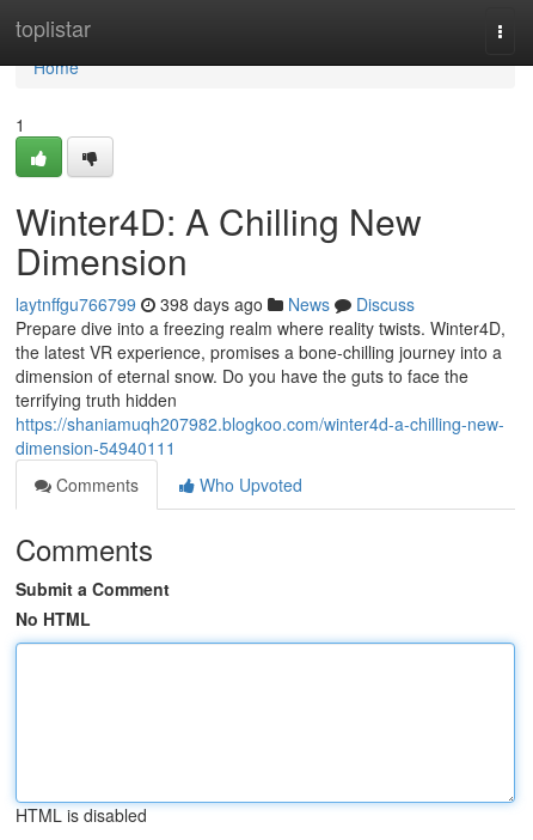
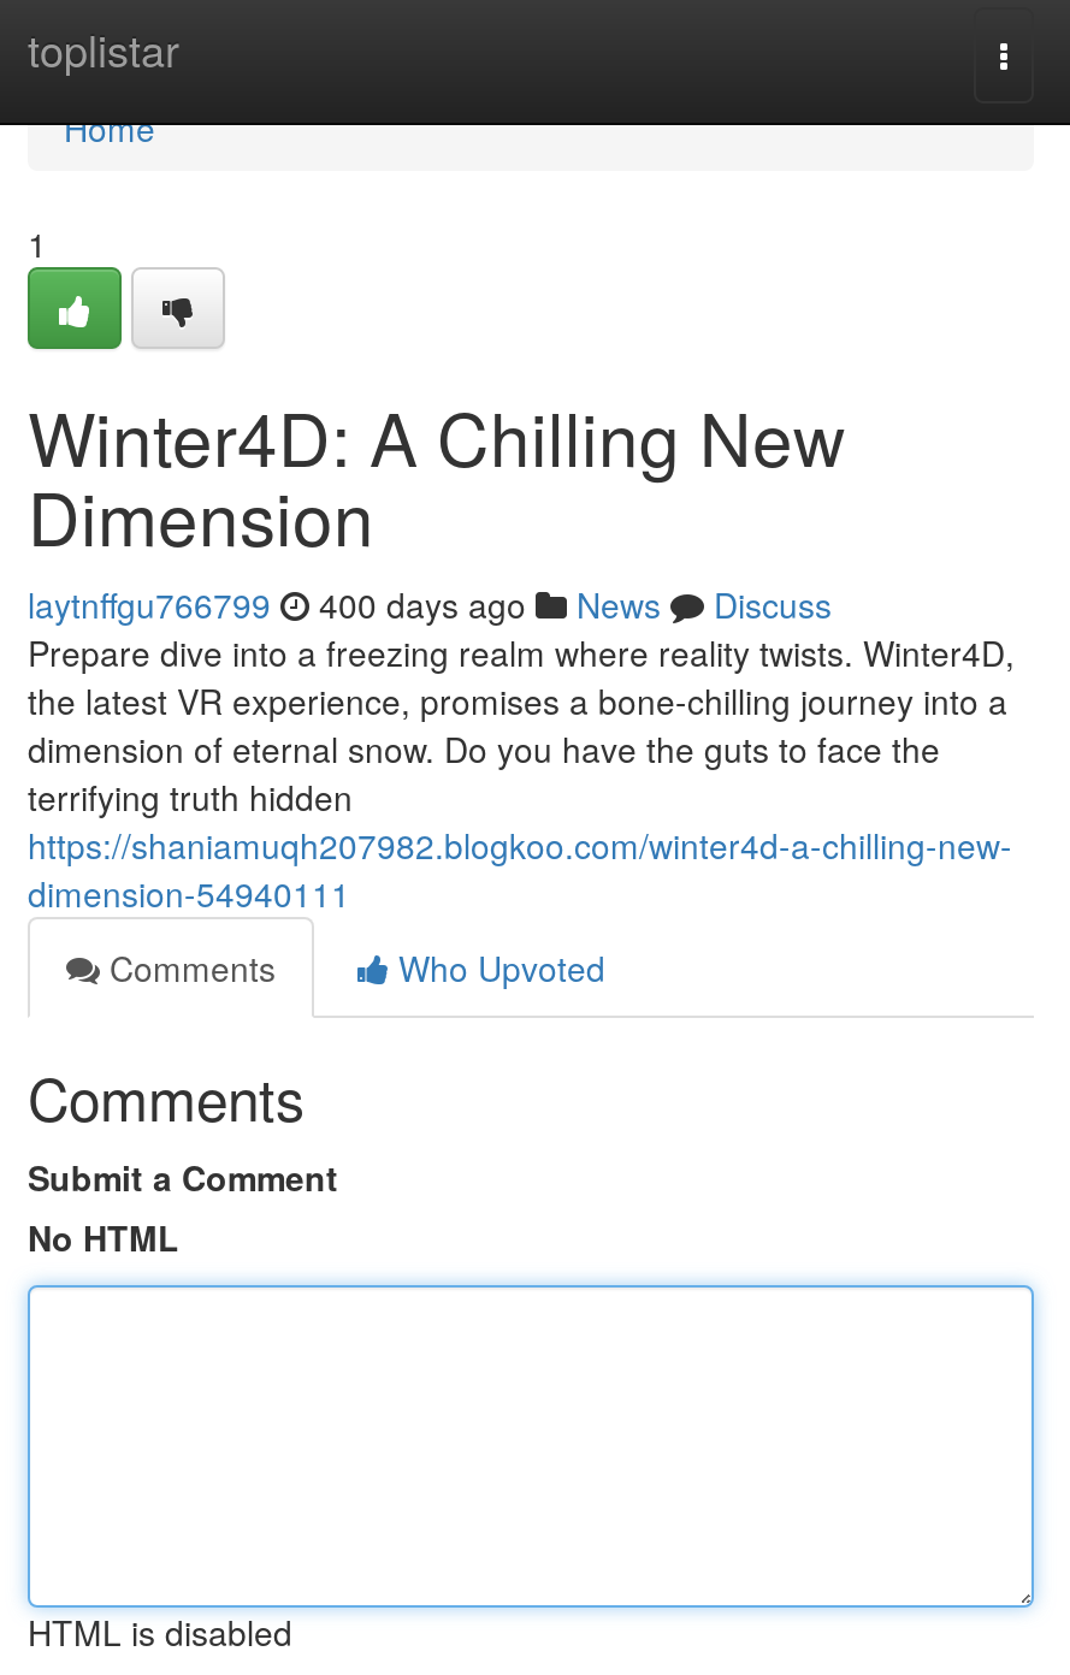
[16,292,415,316] laytnffgu766799 398 days ago News Discuss -> [28,580,832,628] laytnffgu766799 400 days ago News Discuss

